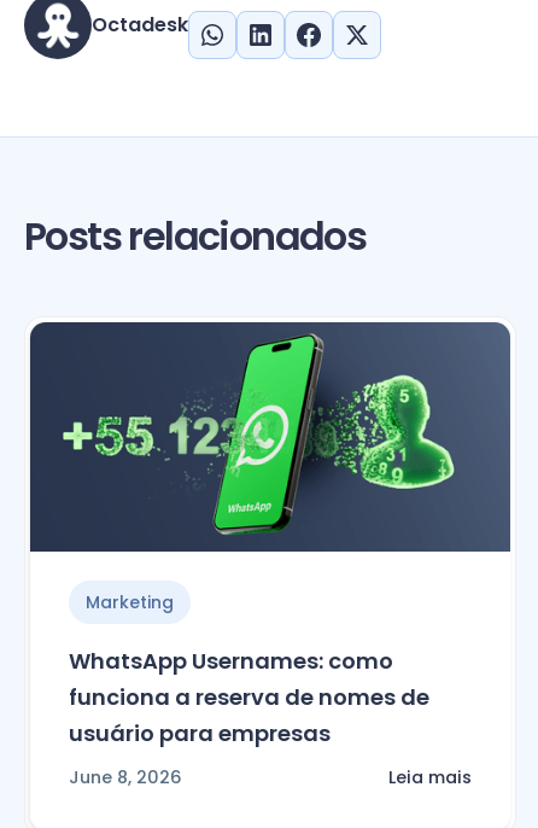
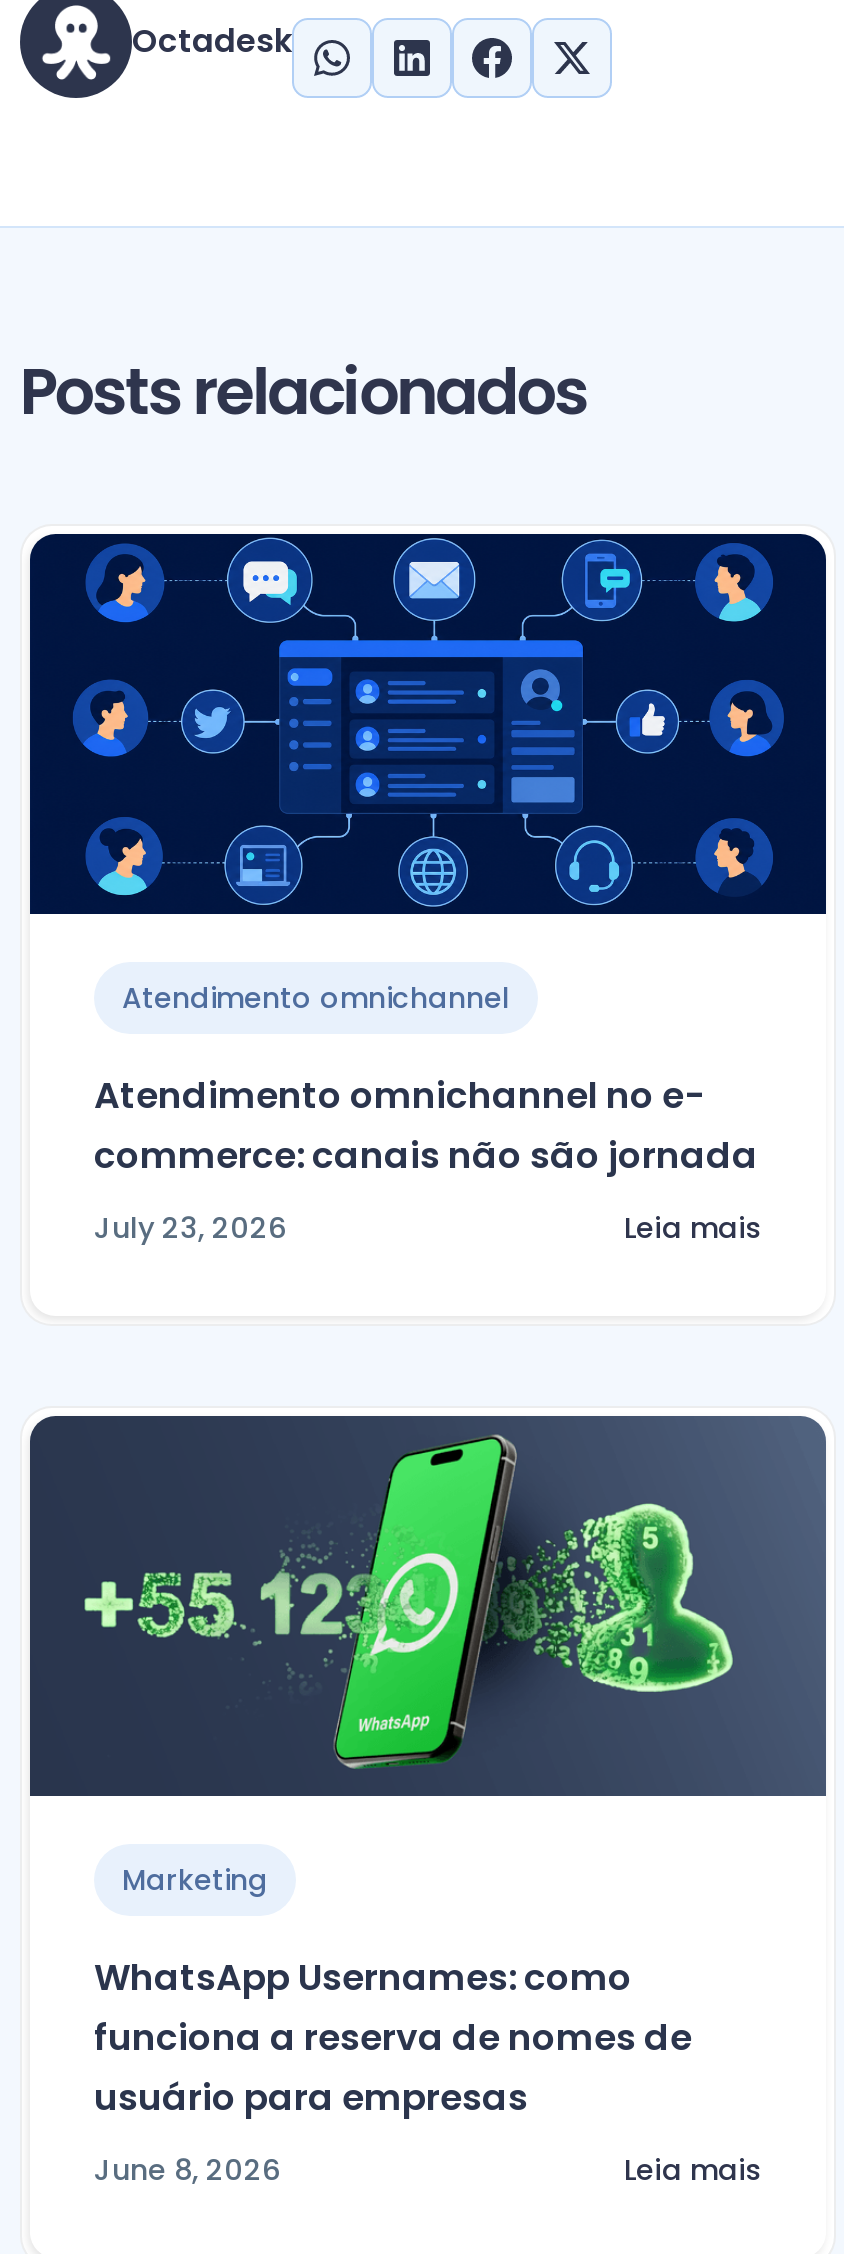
none -> [34,536,824,1249] [image] | Atendimento omnichannel | Atendimento omnichannel no e- | commerce: canais não são jornada | July 23, 2026 | Leia mais

